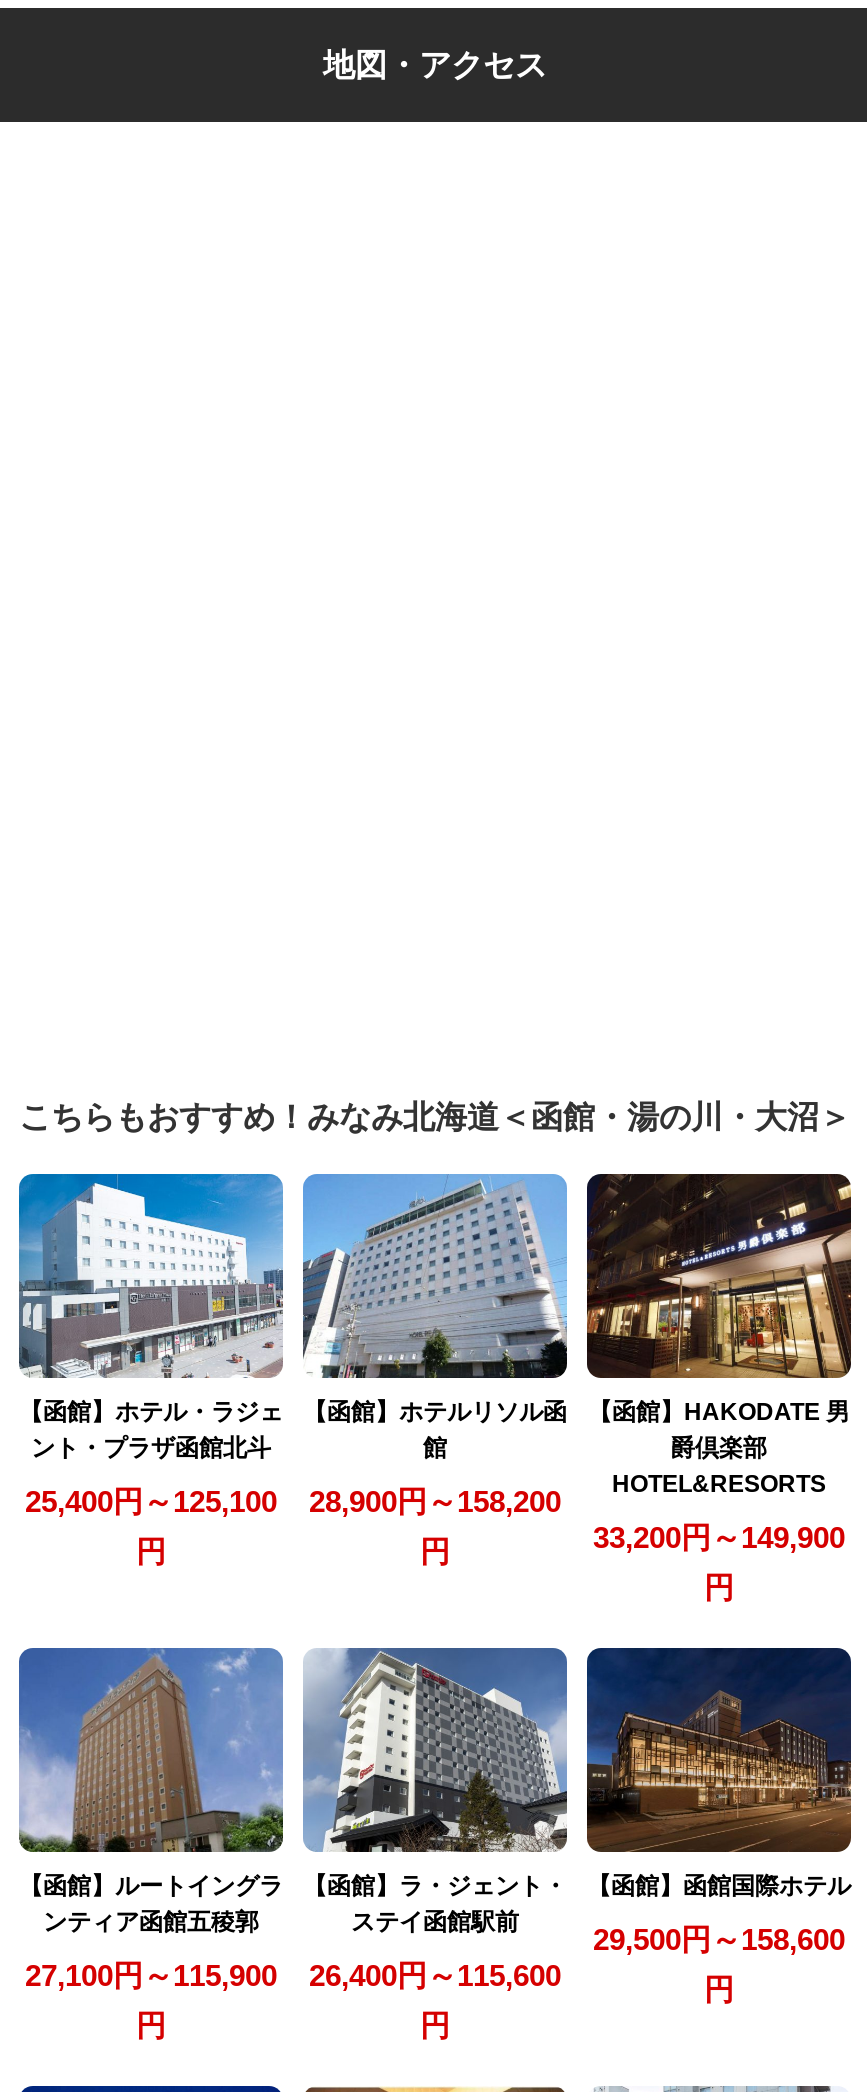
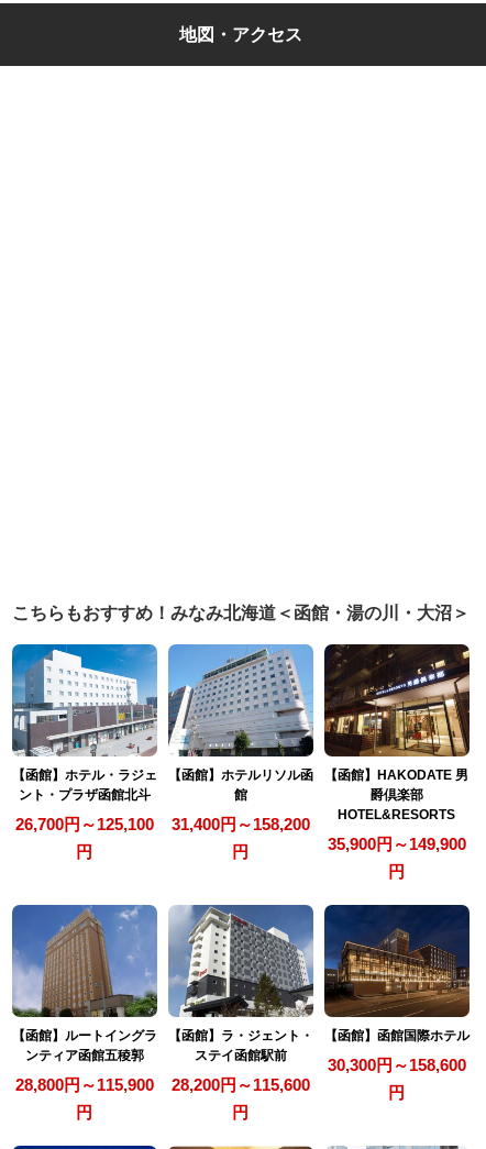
[25,1484,277,1518] 25,400円～125,100 -> [15,815,154,833] 26,700円～125,100
[309,1484,561,1518] 28,900円～158,200 -> [172,815,310,833] 31,400円～158,200
[593,1520,845,1554] 33,200円～149,900 -> [328,835,466,853] 35,900円～149,900
[593,1921,845,1955] 29,500円～158,600 -> [328,1055,466,1074] 30,300円～158,600
[25,1957,277,1991] 27,100円～115,900 -> [15,1075,154,1094] 28,800円～115,900
[309,1957,561,1991] 26,400円～115,600 -> [172,1075,310,1094] 28,200円～115,600

